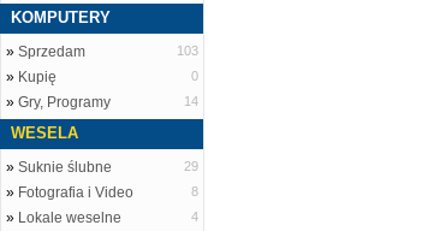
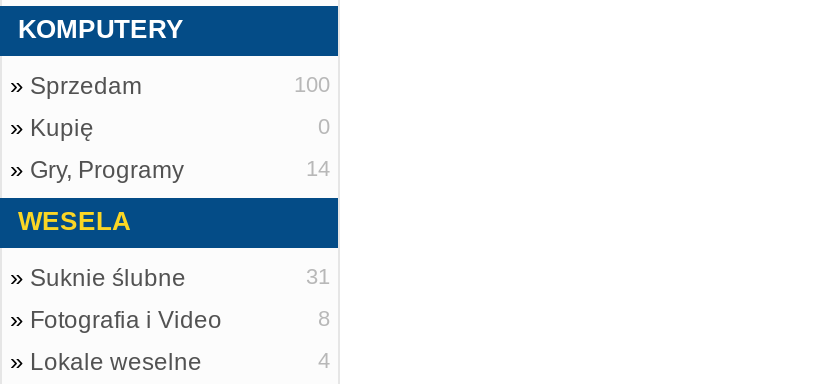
[177,43,198,58] 103 -> [294,72,330,96] 100
[184,159,198,173] 29 -> [306,264,330,288] 31

